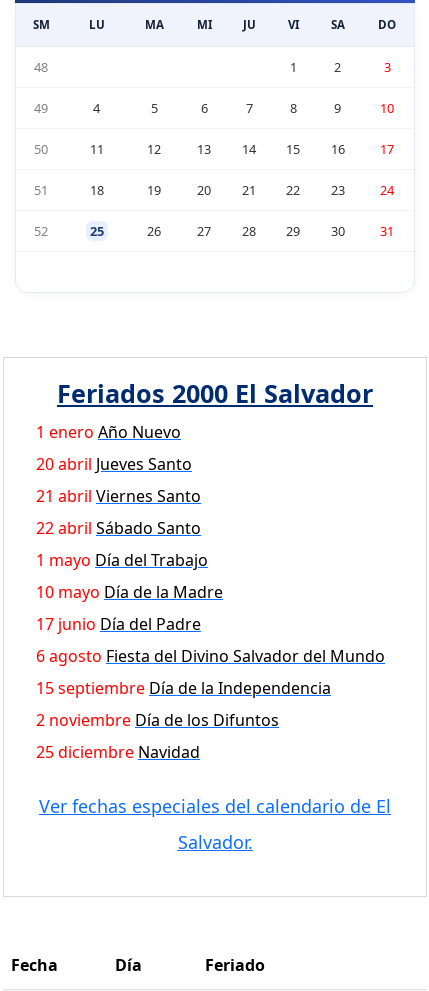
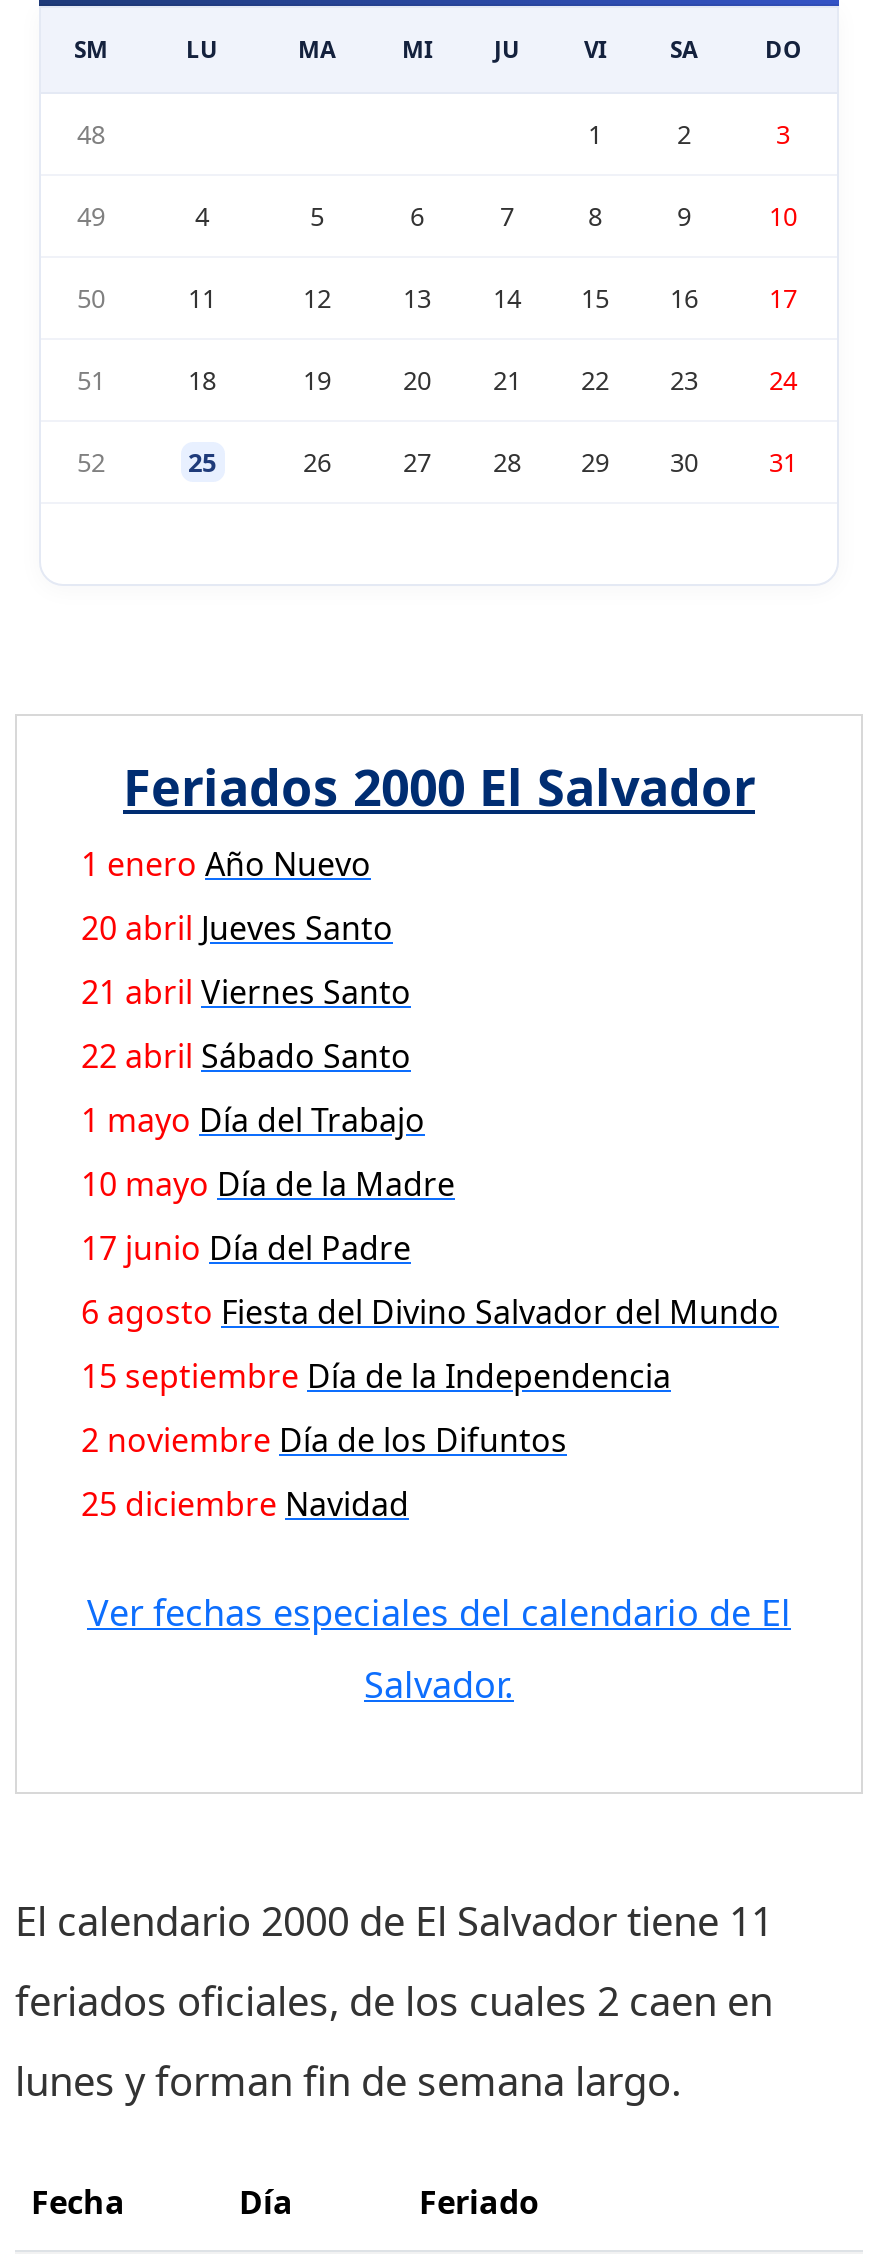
none -> [15,1894,773,2108] El calendario 2000 de El Salvador tiene 11 | feriados oficiales, de los cuales 2 caen en | lunes y forman fin de semana largo.

